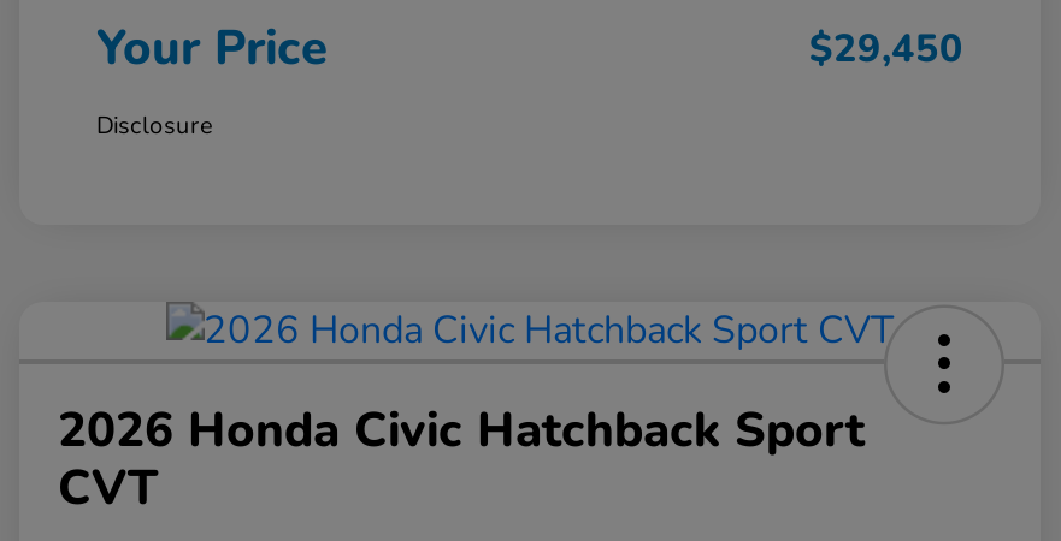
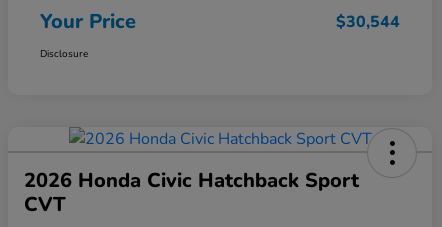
[809,22,963,75] $29,450 -> [336,11,400,33] $30,544

